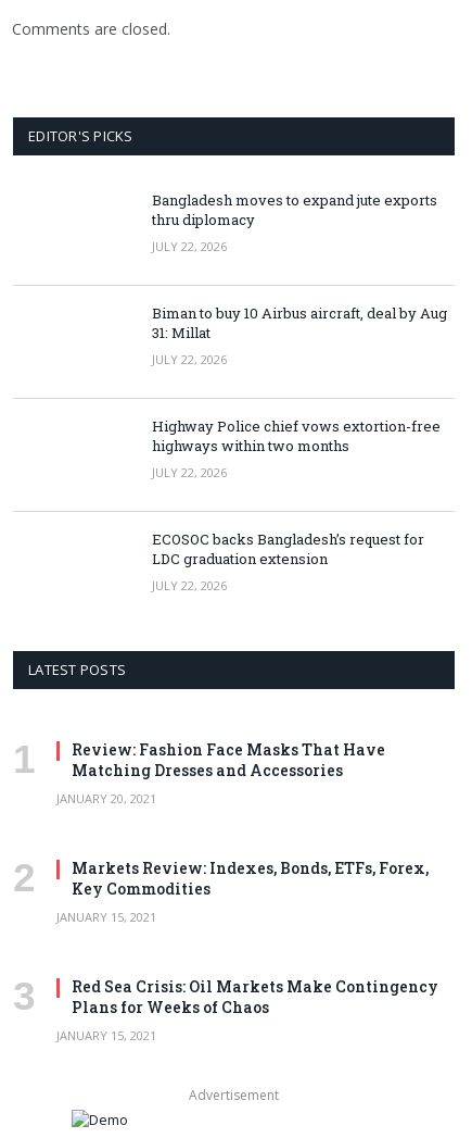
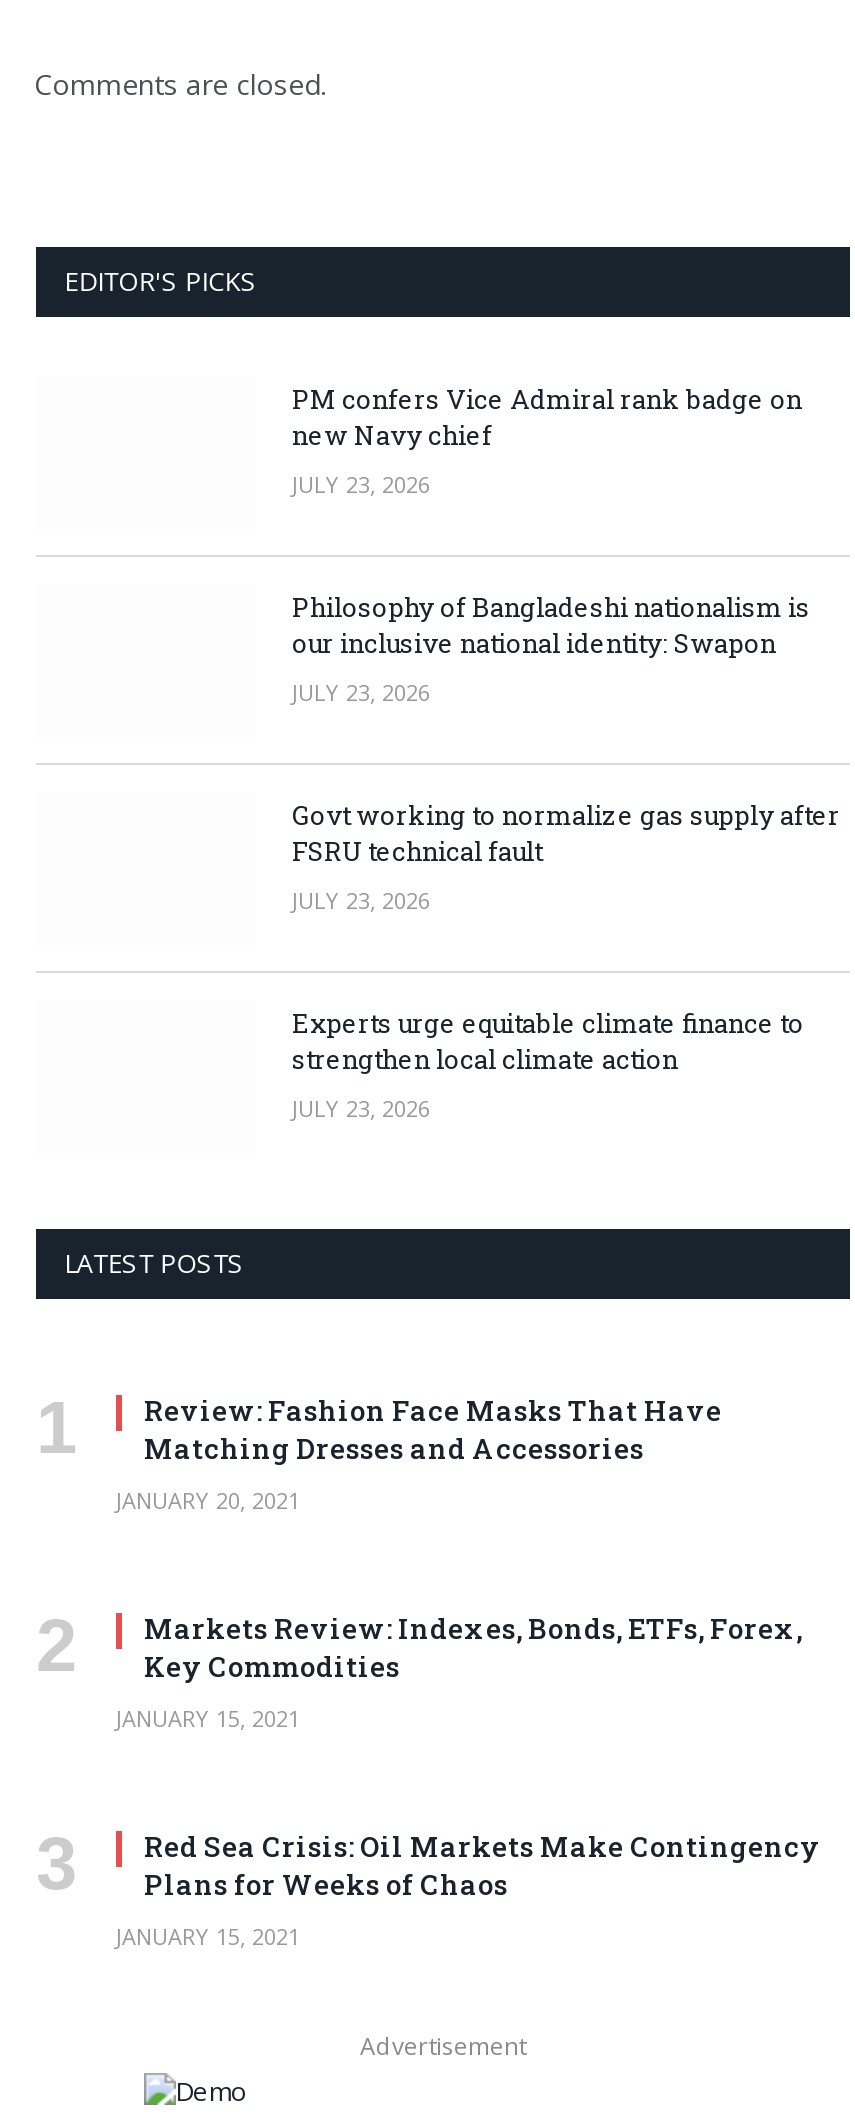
[152,190,437,254] Bangladesh moves to expand jute exports | thru diplomacy | JULY 22, 2026 -> [292,381,802,499] PM confers Vice Admiral rank badge on | new Navy chief | JULY 23, 2026
[152,303,447,367] Biman to buy 10 Airbus aircraft, deal by Aug | 31: Millat | JULY 22, 2026 -> [292,589,810,707] Philosophy of Bangladeshi nationalism is | our inclusive national identity: Swapon | JULY 23, 2026
[152,416,441,481] Highway Police chief vows extortion-free | highways within two months | JULY 22, 2026 -> [292,797,840,915] Govt working to normalize gas supply after | FSRU technical fault | JULY 23, 2026
[152,529,424,594] ECOSOC backs Bangladesh’s request for | LDC graduation extension | JULY 22, 2026 -> [292,1005,804,1123] Experts urge equitable climate finance to | strengthen local climate action | JULY 23, 2026

